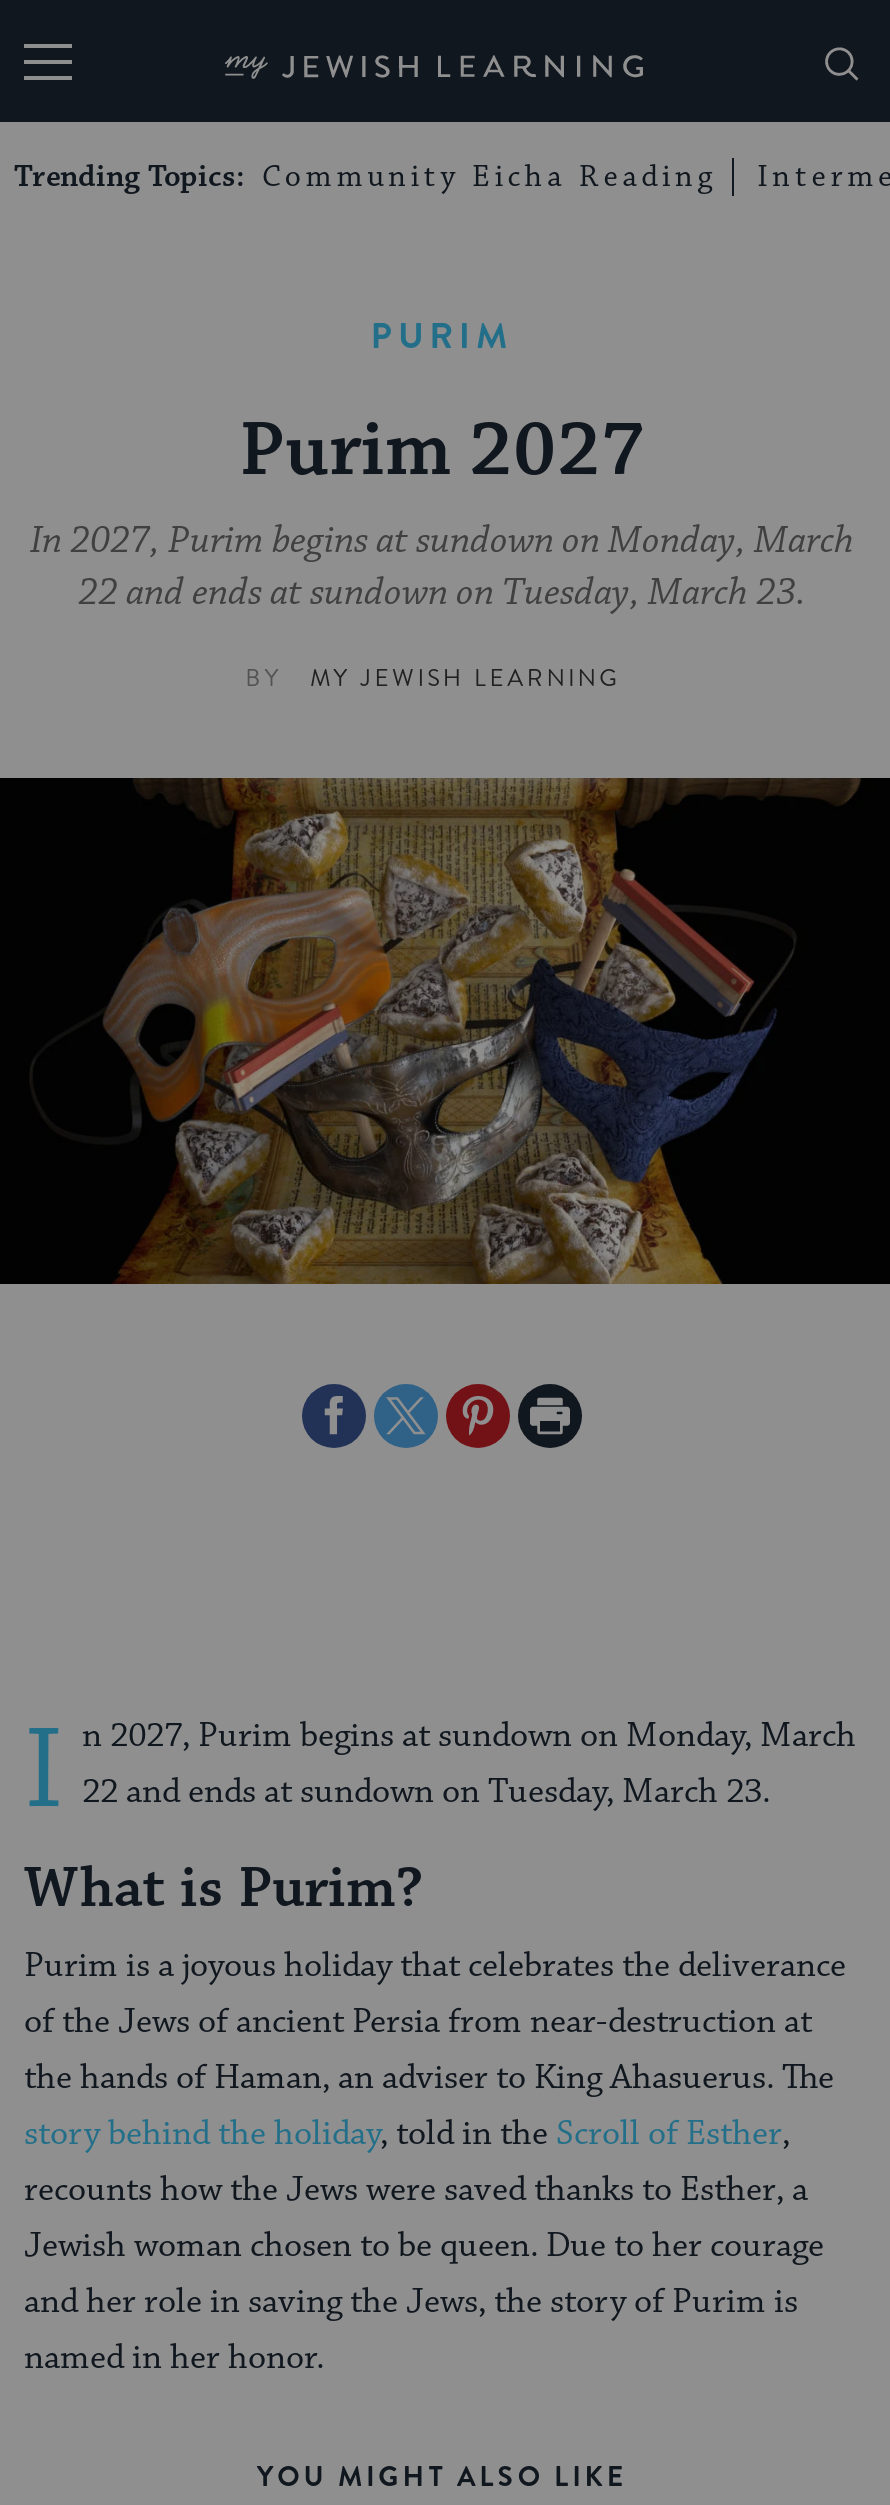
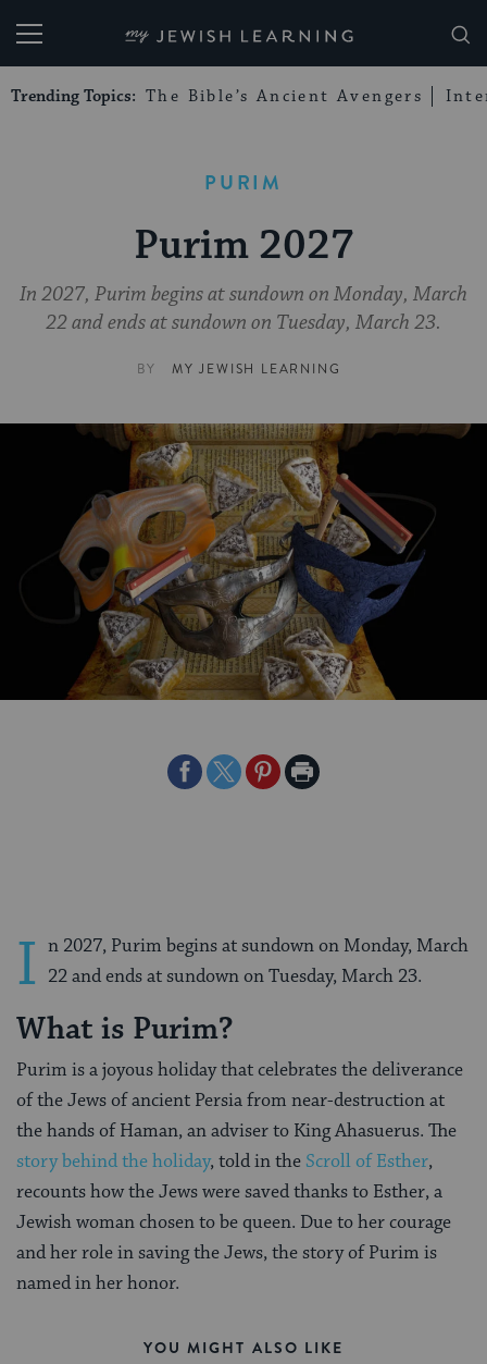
[14,158,716,196] Trending Topics: Community Eicha Reading -> [11,86,423,107] Trending Topics: The Bible’s Ancient Avengers

